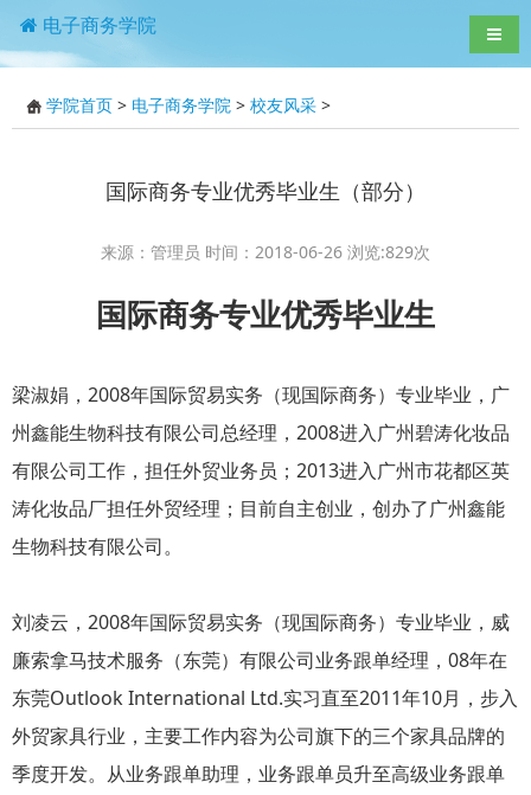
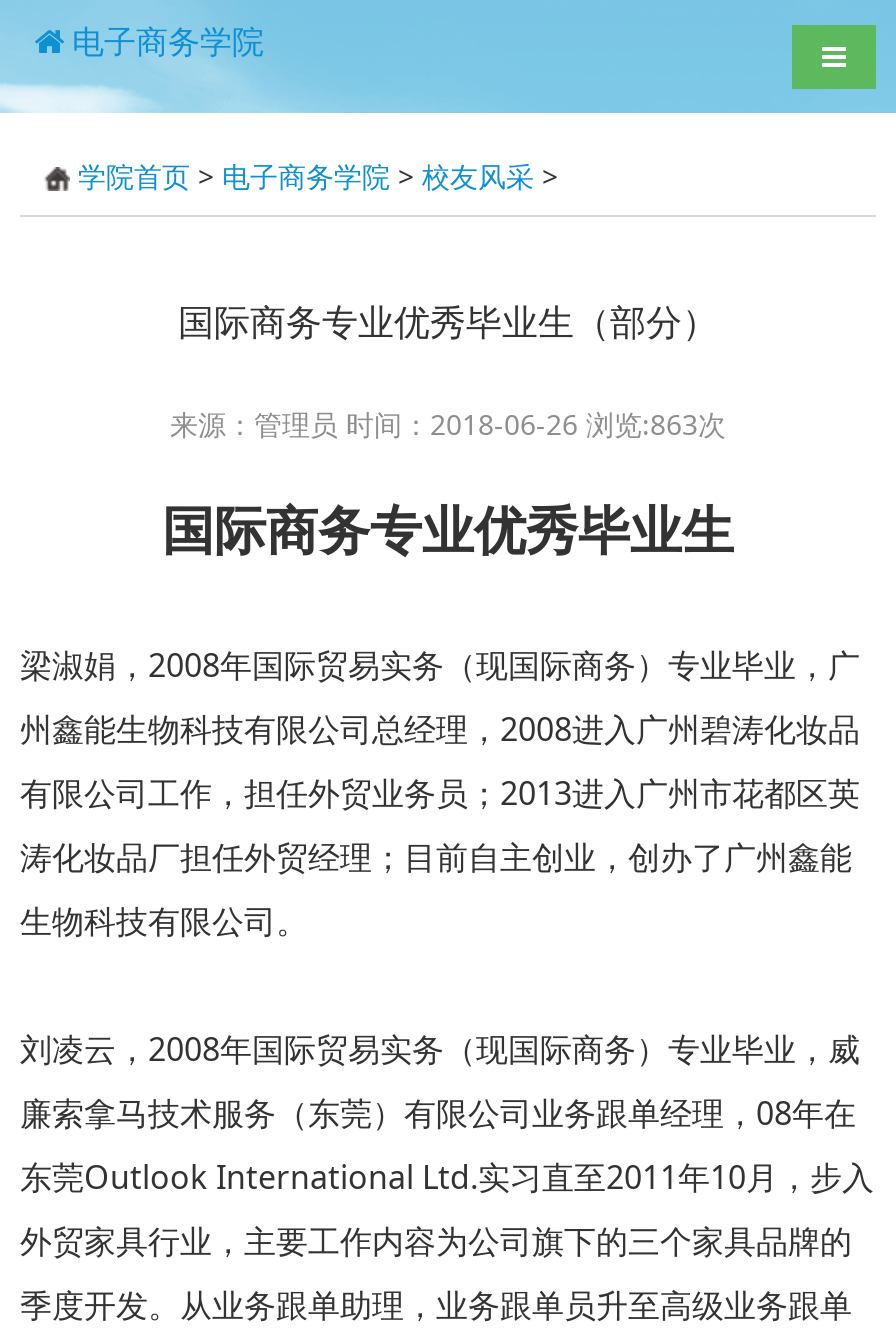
[101,241,430,263] 来源：管理员 时间：2018-06-26 浏览:829次 -> [170,405,726,443] 来源：管理员 时间：2018-06-26 浏览:863次

